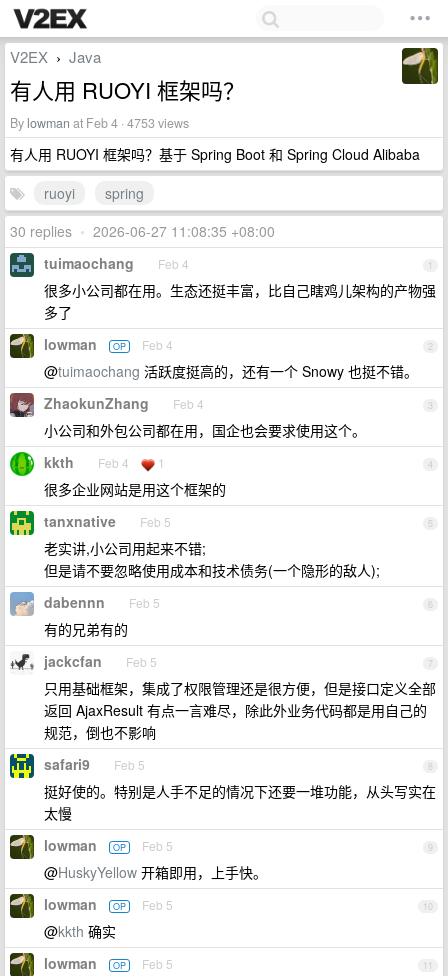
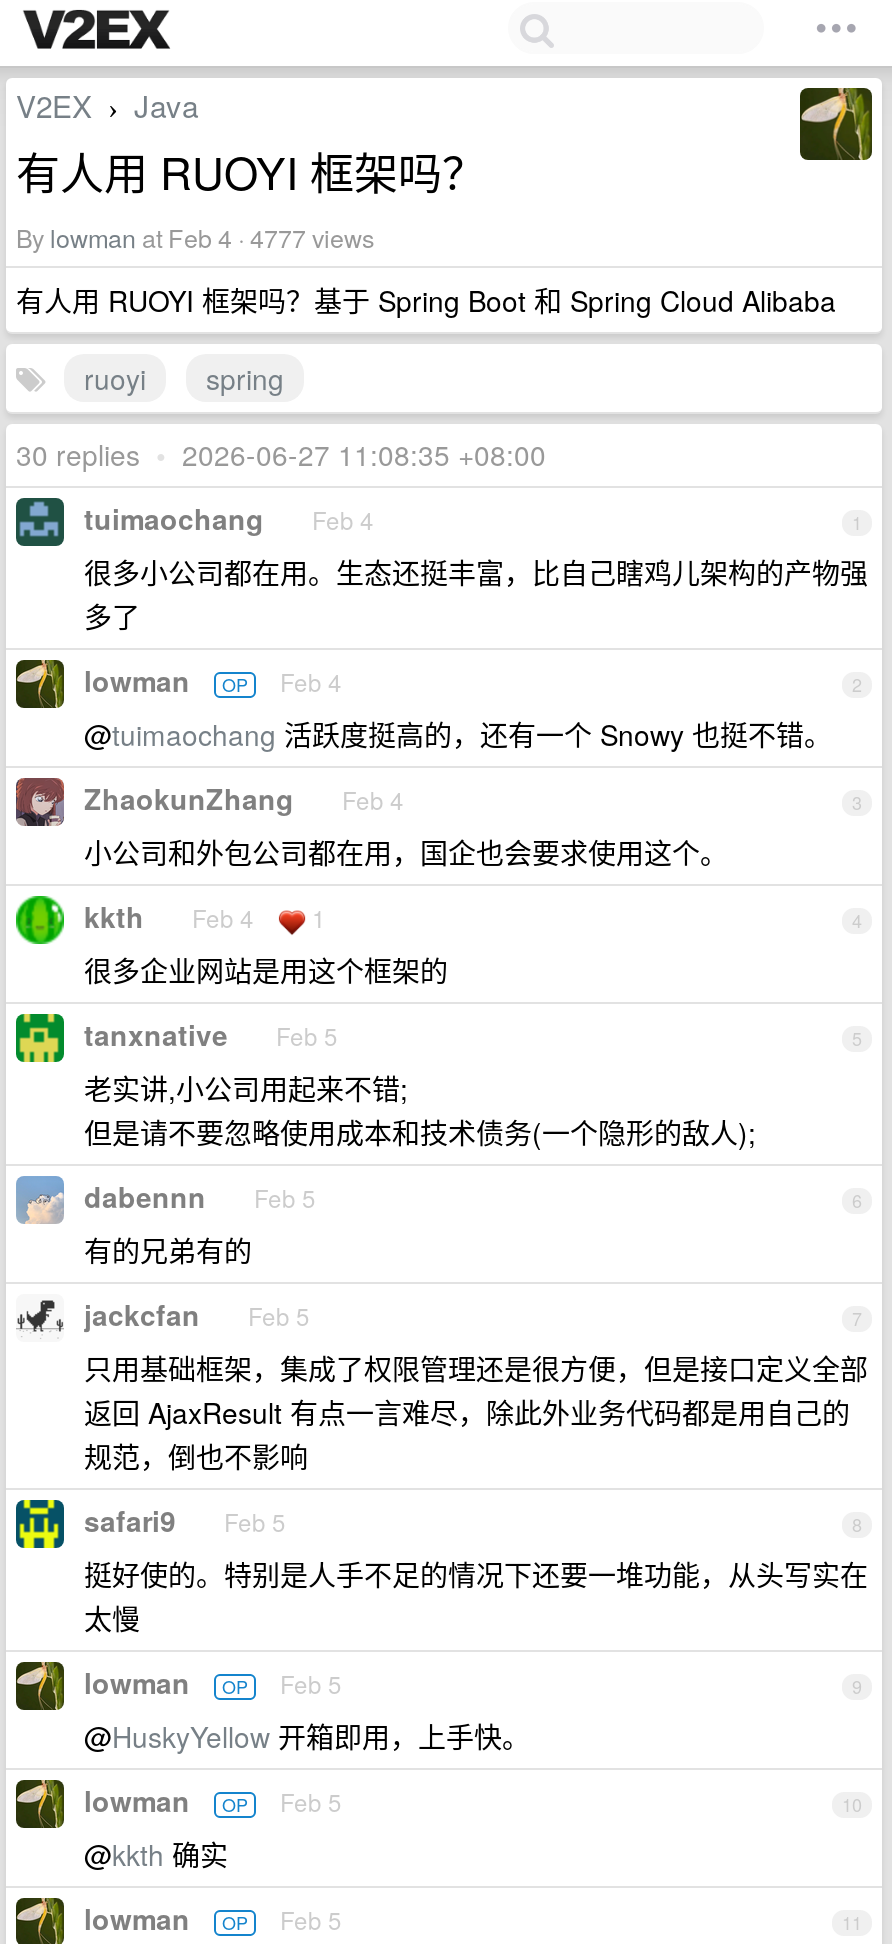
[10,114,189,132] By lowman at Feb 4 · 4753 views -> [16,220,374,256] By lowman at Feb 4 · 4777 views

